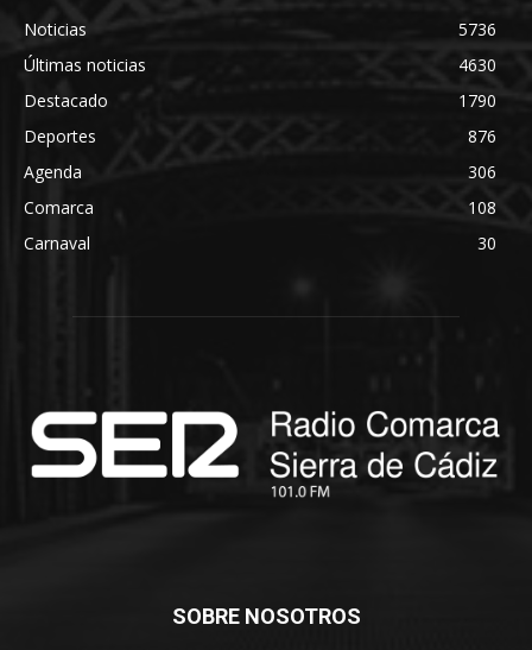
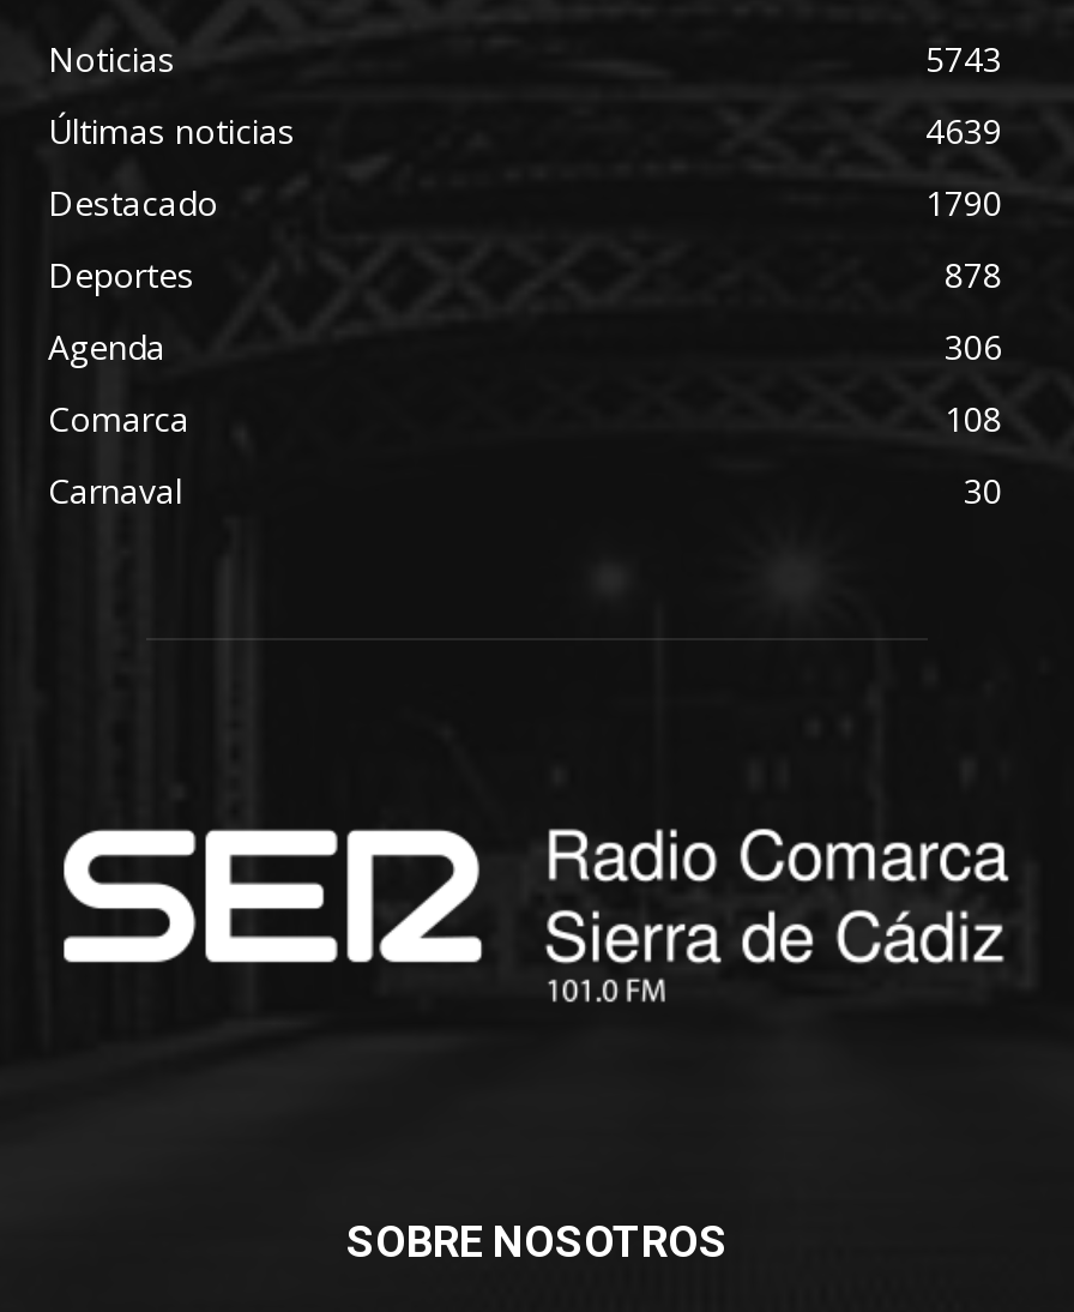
[458,18,496,40] 5736 -> [925,35,1002,81] 5743
[458,53,496,76] 4630 -> [925,107,1002,153] 4639
[468,125,496,147] 876 -> [945,251,1002,297] 878

